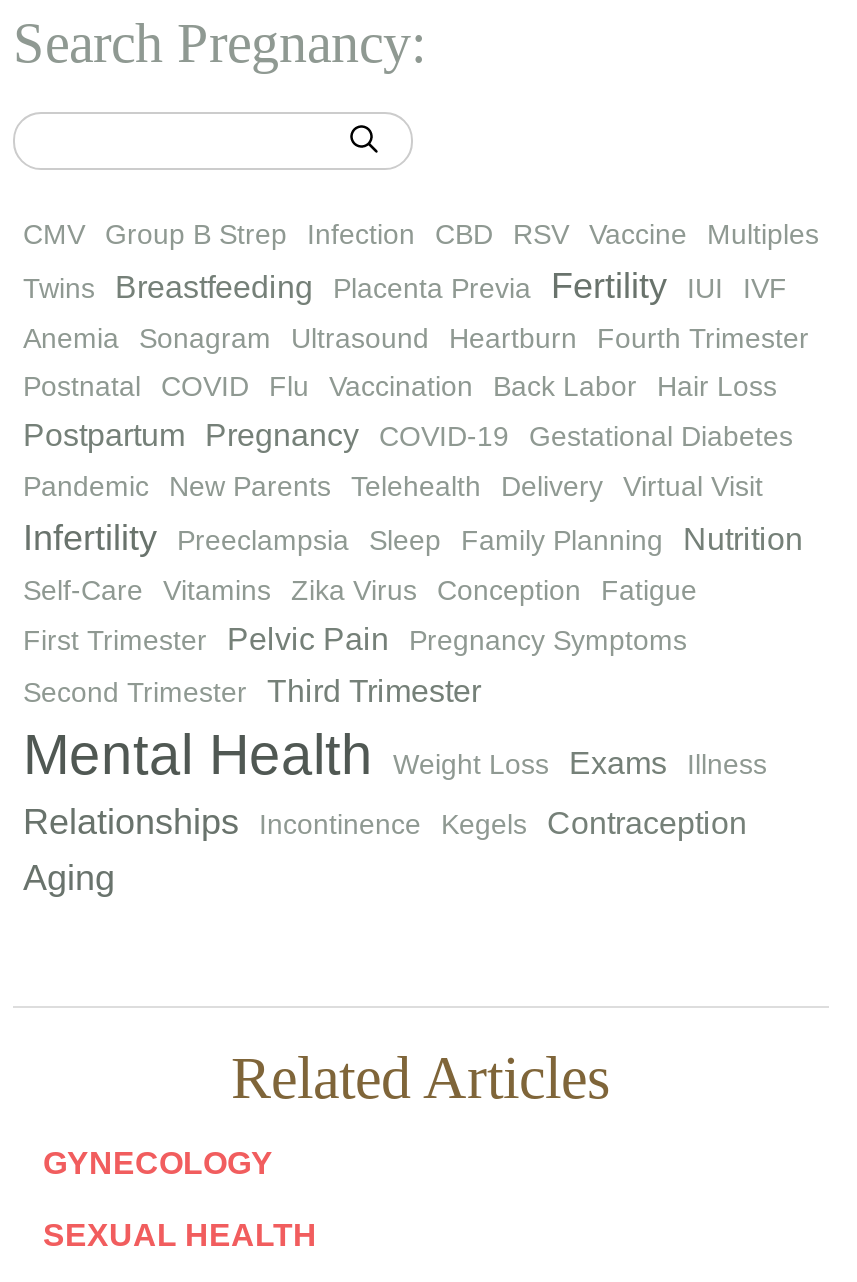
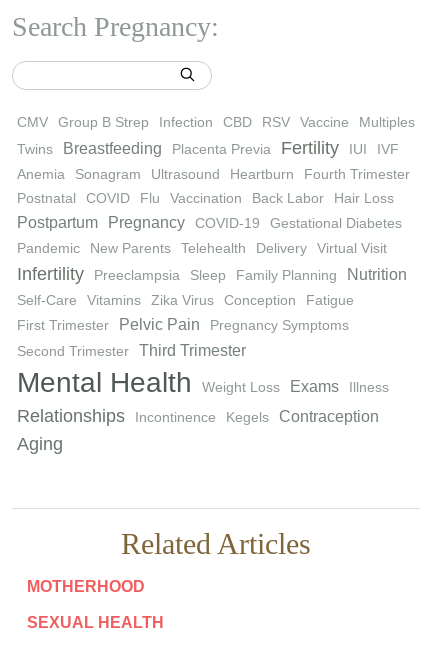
[43,1147,273,1181] GYNECOLOGY -> [27,578,145,595] MOTHERHOOD

